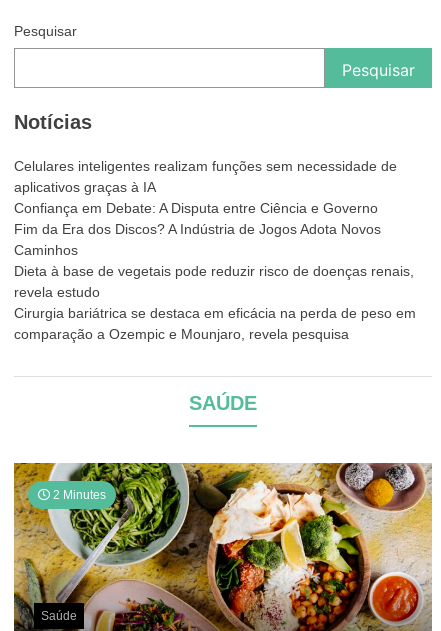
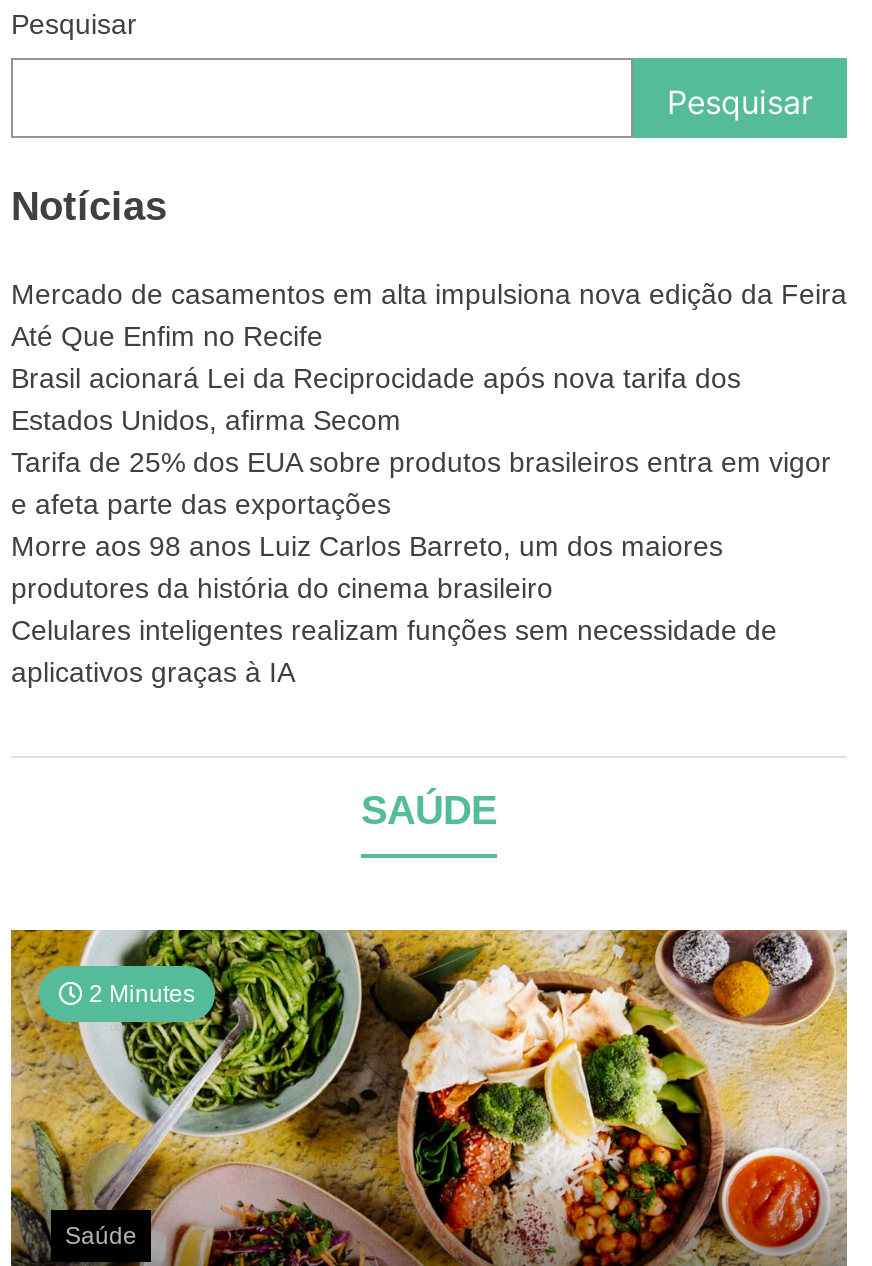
none -> [11,278,847,604] Mercado de casamentos em alta impulsiona nova edição da Feira | Até Que Enfim no Recife | Brasil acionará Lei da Reciprocidade após nova tarifa dos | Estados Unidos, afirma Secom | Tarifa de 25% dos EUA sobre produtos brasileiros entra em vigor | e afeta parte das exportações | Morre aos 98 anos Luiz Carlos Barreto, um dos maiores | produtores da história do cinema brasileiro
moved [14,158,397,195] -> [11,614,777,688]: Celulares inteligentes realizam funções sem necessidade de | aplicativos graças à IA
[14,200,416,342] Confiança em Debate: A Disputa entre Ciência e Governo | Fim da Era dos Discos? A Indústria de Jogos Adota Novos | Caminhos | Dieta à base de vegetais pode reduzir risco de doenças renais, | revela estudo | Cirurgia bariátrica se destaca em eficácia na perda de peso em | comparação a Ozempic e Mounjaro, revela pesquisa -> none

